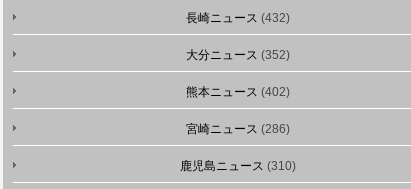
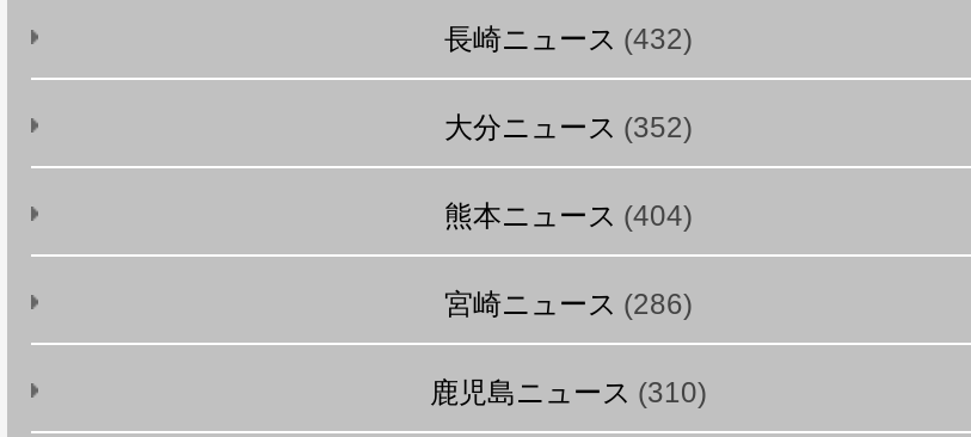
[186,85,290,99] 熊本ニュース(402) -> [444,199,693,233] 熊本ニュース(404)

